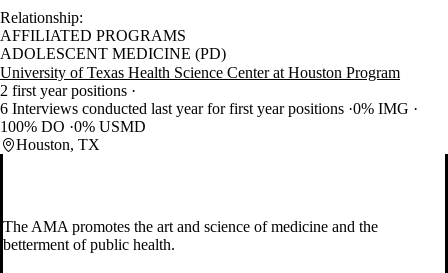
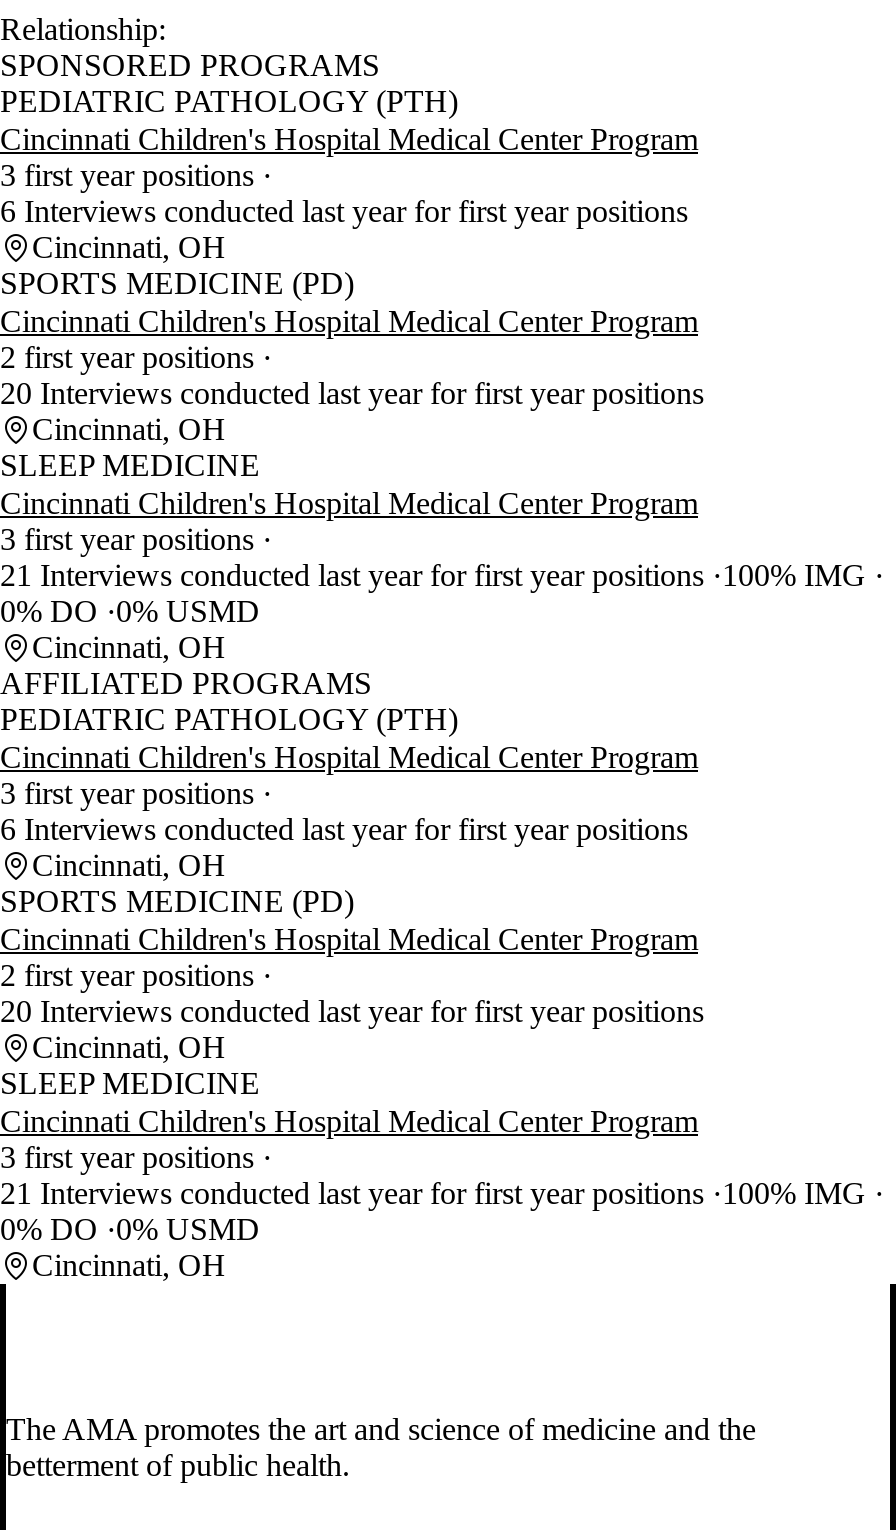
none -> [0,48,874,664] SPONSORED PROGRAMS | PEDIATRIC PATHOLOGY (PTH) | Cincinnati Children's Hospital Medical Center Program | 3 first year positions | 6 Interviews conducted last year for first year positions | Cincinnati, OH | SPORTS MEDICINE (PD) | Cincinnati Children's Hospital Medical Center Program | 2 first year positions | 20 Interviews conducted last year for first year positions | Cincinnati, OH | SLEEP MEDICINE | Cincinnati Children's Hospital Medical Center Program | 3 first year positions | 21 Interviews conducted last year for first year positions 100% IMG | 0% DO 0% USMD | Cincinnati, OH
[0,45,400,81] ADOLESCENT MEDICINE (PD) | University of Texas Health Science Center at Houston Program -> [0,702,698,956] PEDIATRIC PATHOLOGY (PTH) | Cincinnati Children's Hospital Medical Center Program | 3 first year positions | 6 Interviews conducted last year for first year positions | Cincinnati, OH | SPORTS MEDICINE (PD) | Cincinnati Children's Hospital Medical Center Program
[0,100,413,153] 6 Interviews conducted last year for first year positions 0% IMG | 100% DO 0% USMD | Houston, TX -> [0,994,874,1282] 20 Interviews conducted last year for first year positions | Cincinnati, OH | SLEEP MEDICINE | Cincinnati Children's Hospital Medical Center Program | 3 first year positions | 21 Interviews conducted last year for first year positions 100% IMG | 0% DO 0% USMD | Cincinnati, OH

